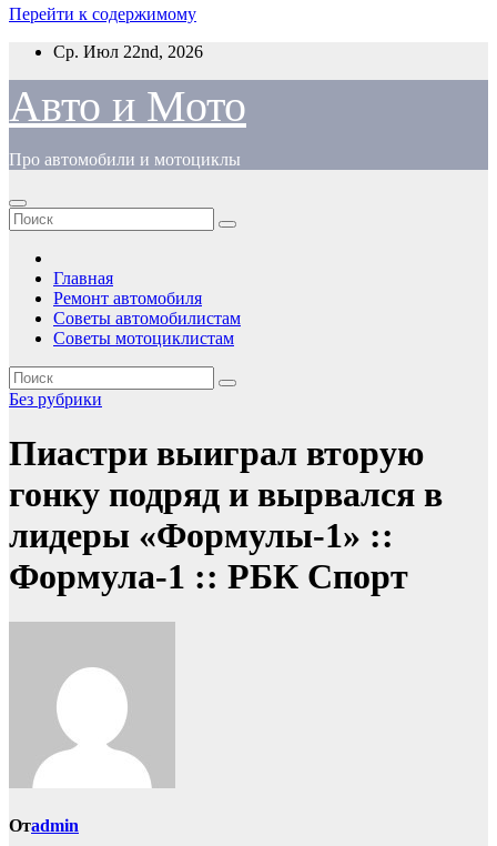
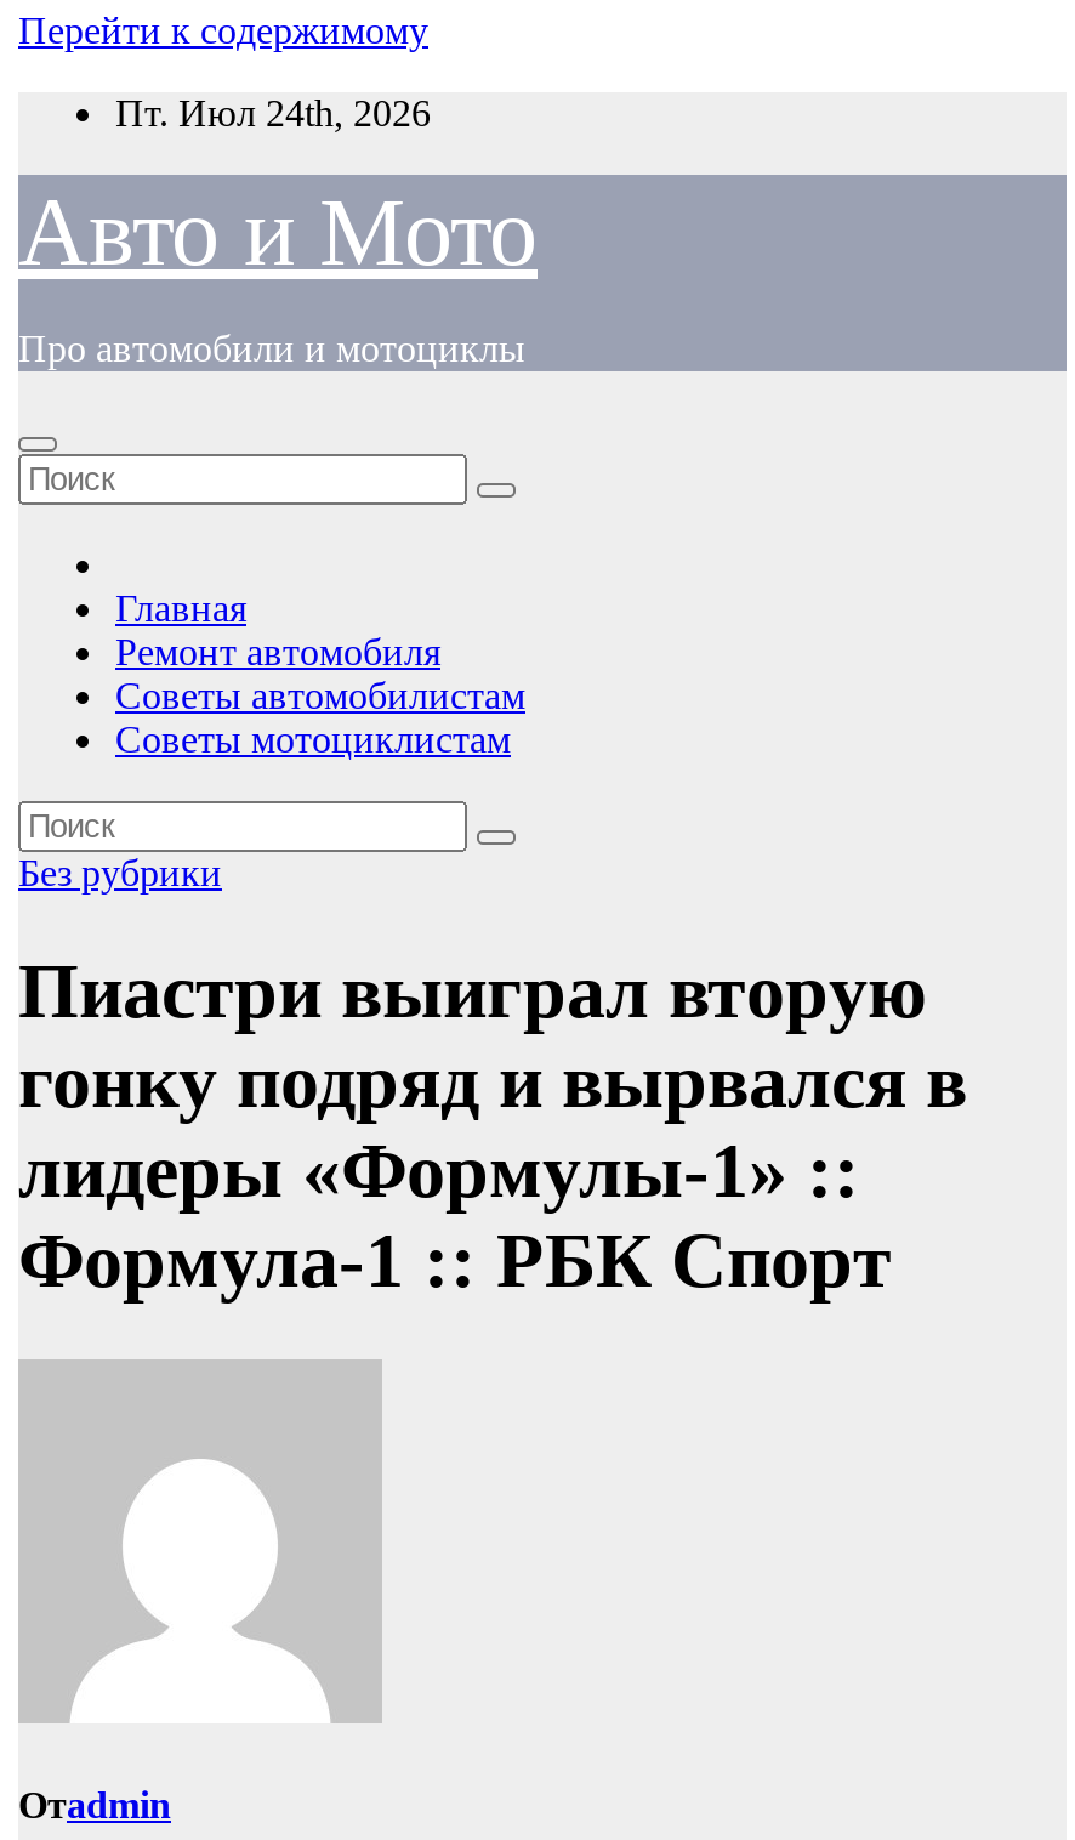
[53,42,203,61] Ср. Июл 22nd, 2026 -> [115,92,431,134] Пт. Июл 24th, 2026

